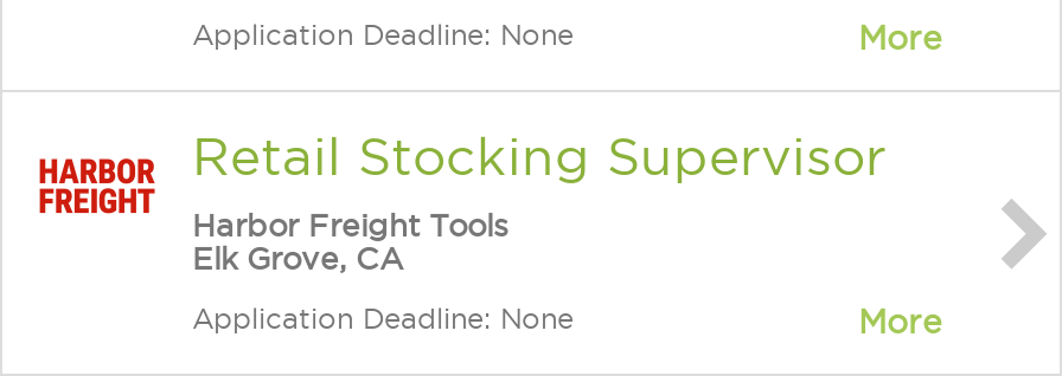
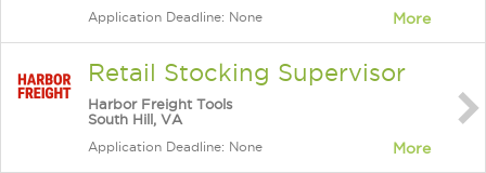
[192,241,403,274] Elk Grove, CA -> [88,111,182,127] South Hill, VA

